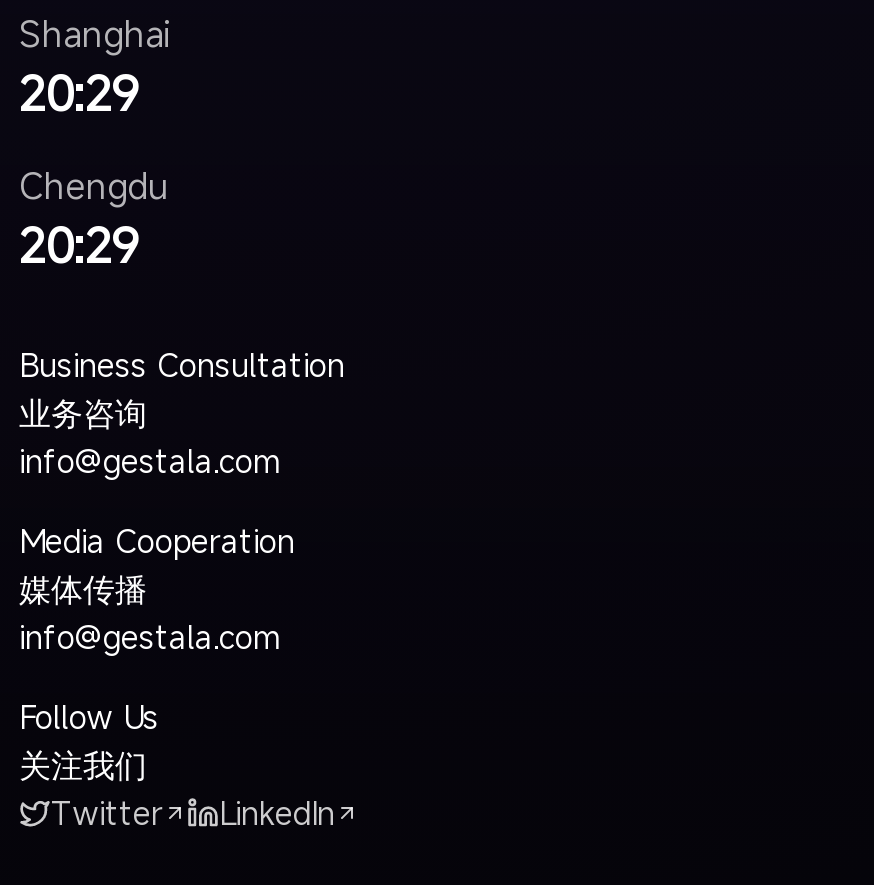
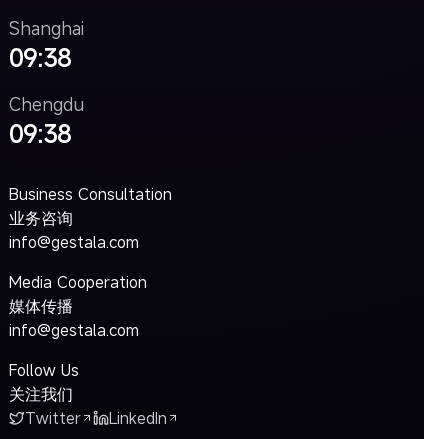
[19,59,139,125] 20:29 -> [9,41,71,74] 09:38
[19,211,139,277] 20:29 -> [9,117,71,150] 09:38

